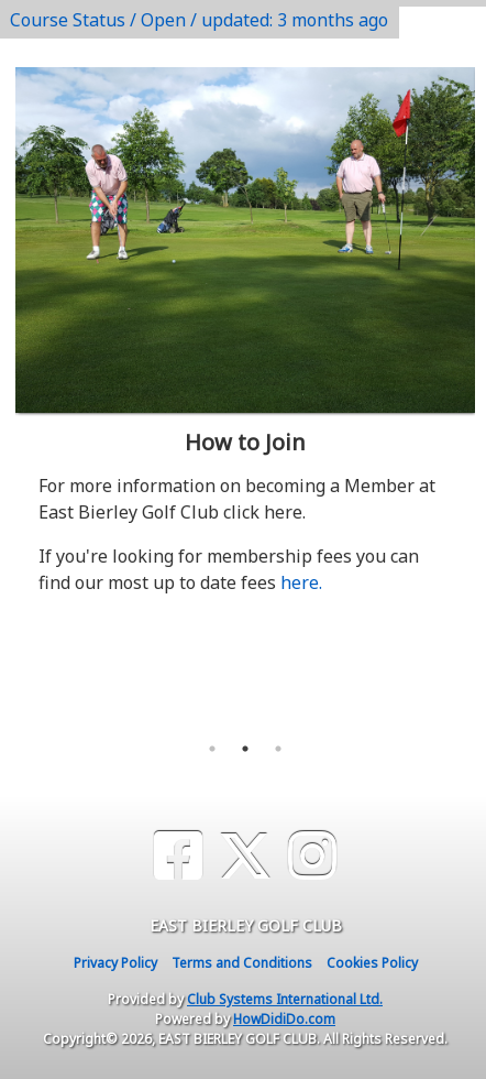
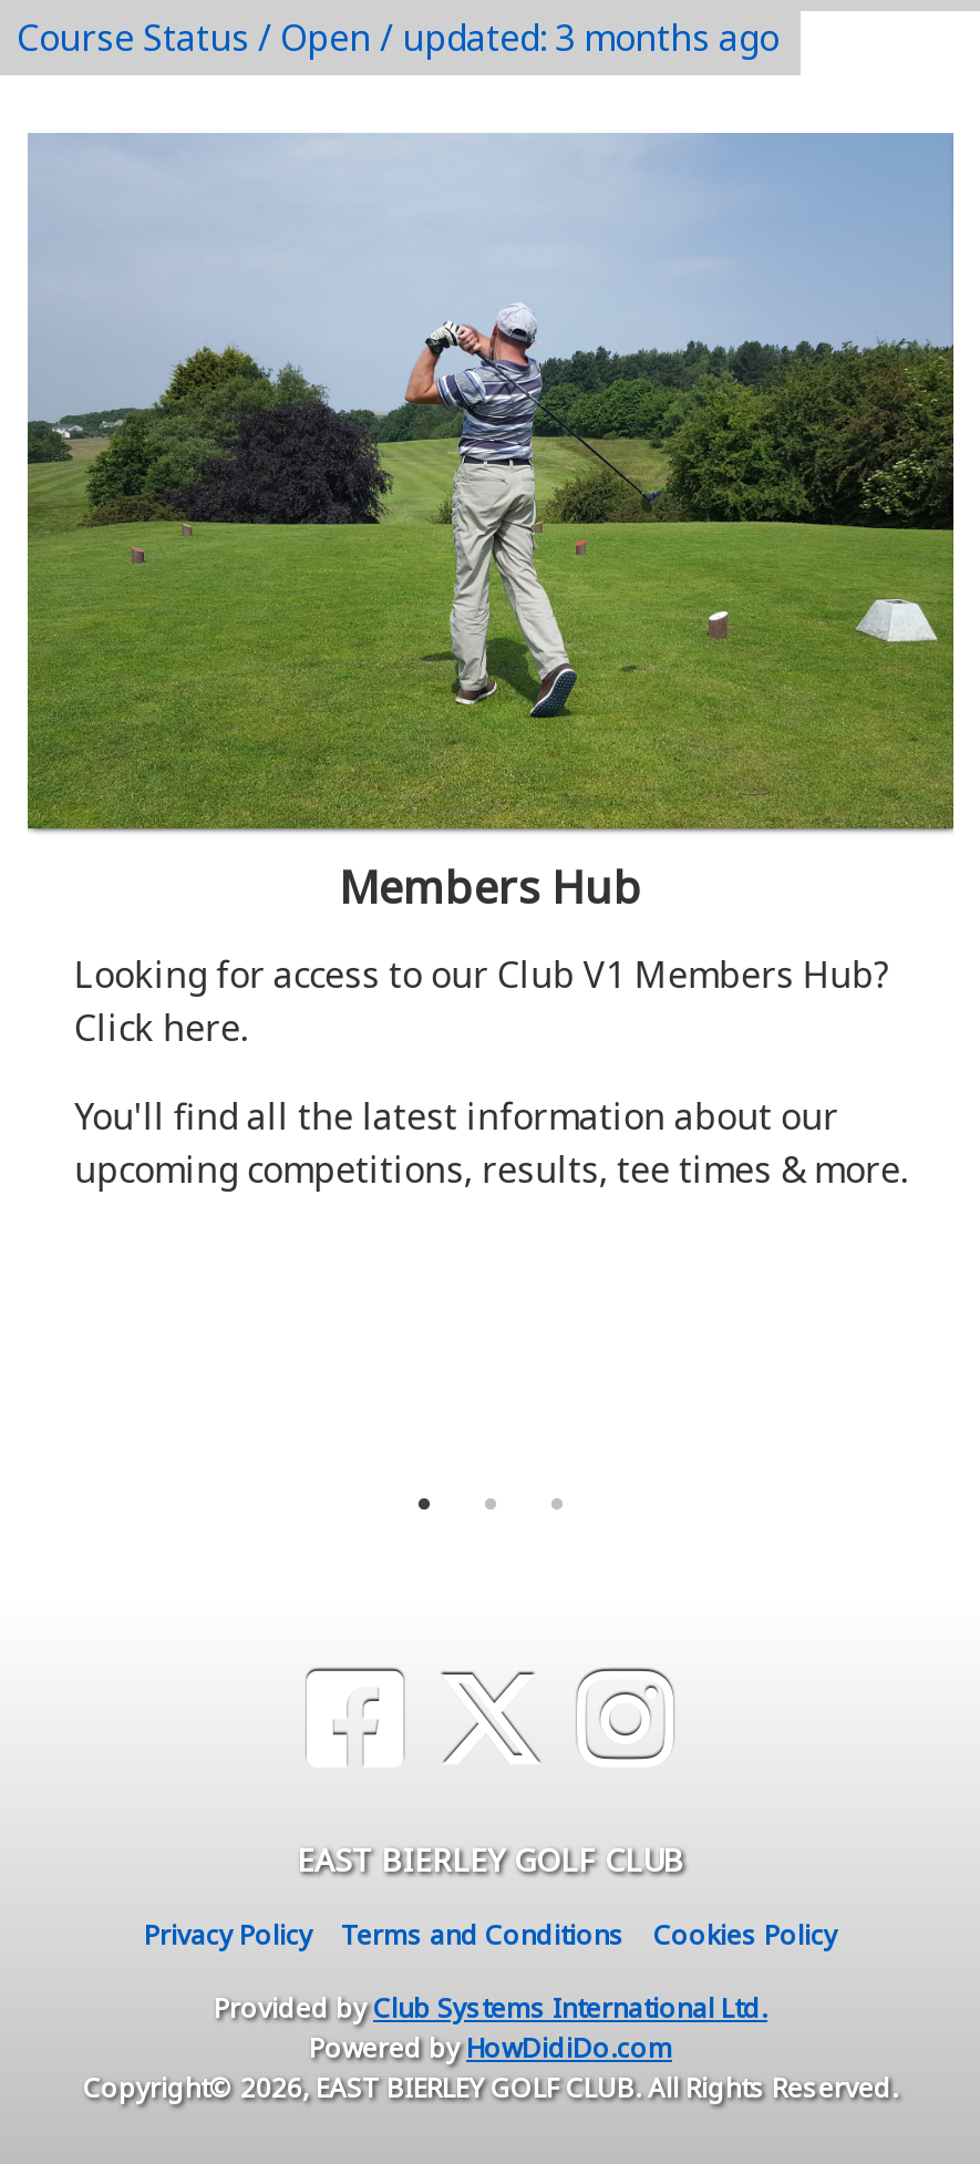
[14,68,476,456] [image] | How to Join -> [25,133,956,916] [image] | Members Hub
[38,473,435,524] For more information on becoming a Member at | East Bierley Golf Club click here. -> [74,949,889,1051] Looking for access to our Club V1 Members Hub? | Click here.
[38,543,419,594] If you're looking for membership fees you can | find our most up to date fees here. -> [74,1091,907,1193] You'll find all the latest information about our | upcoming competitions, results, tee times & more.

